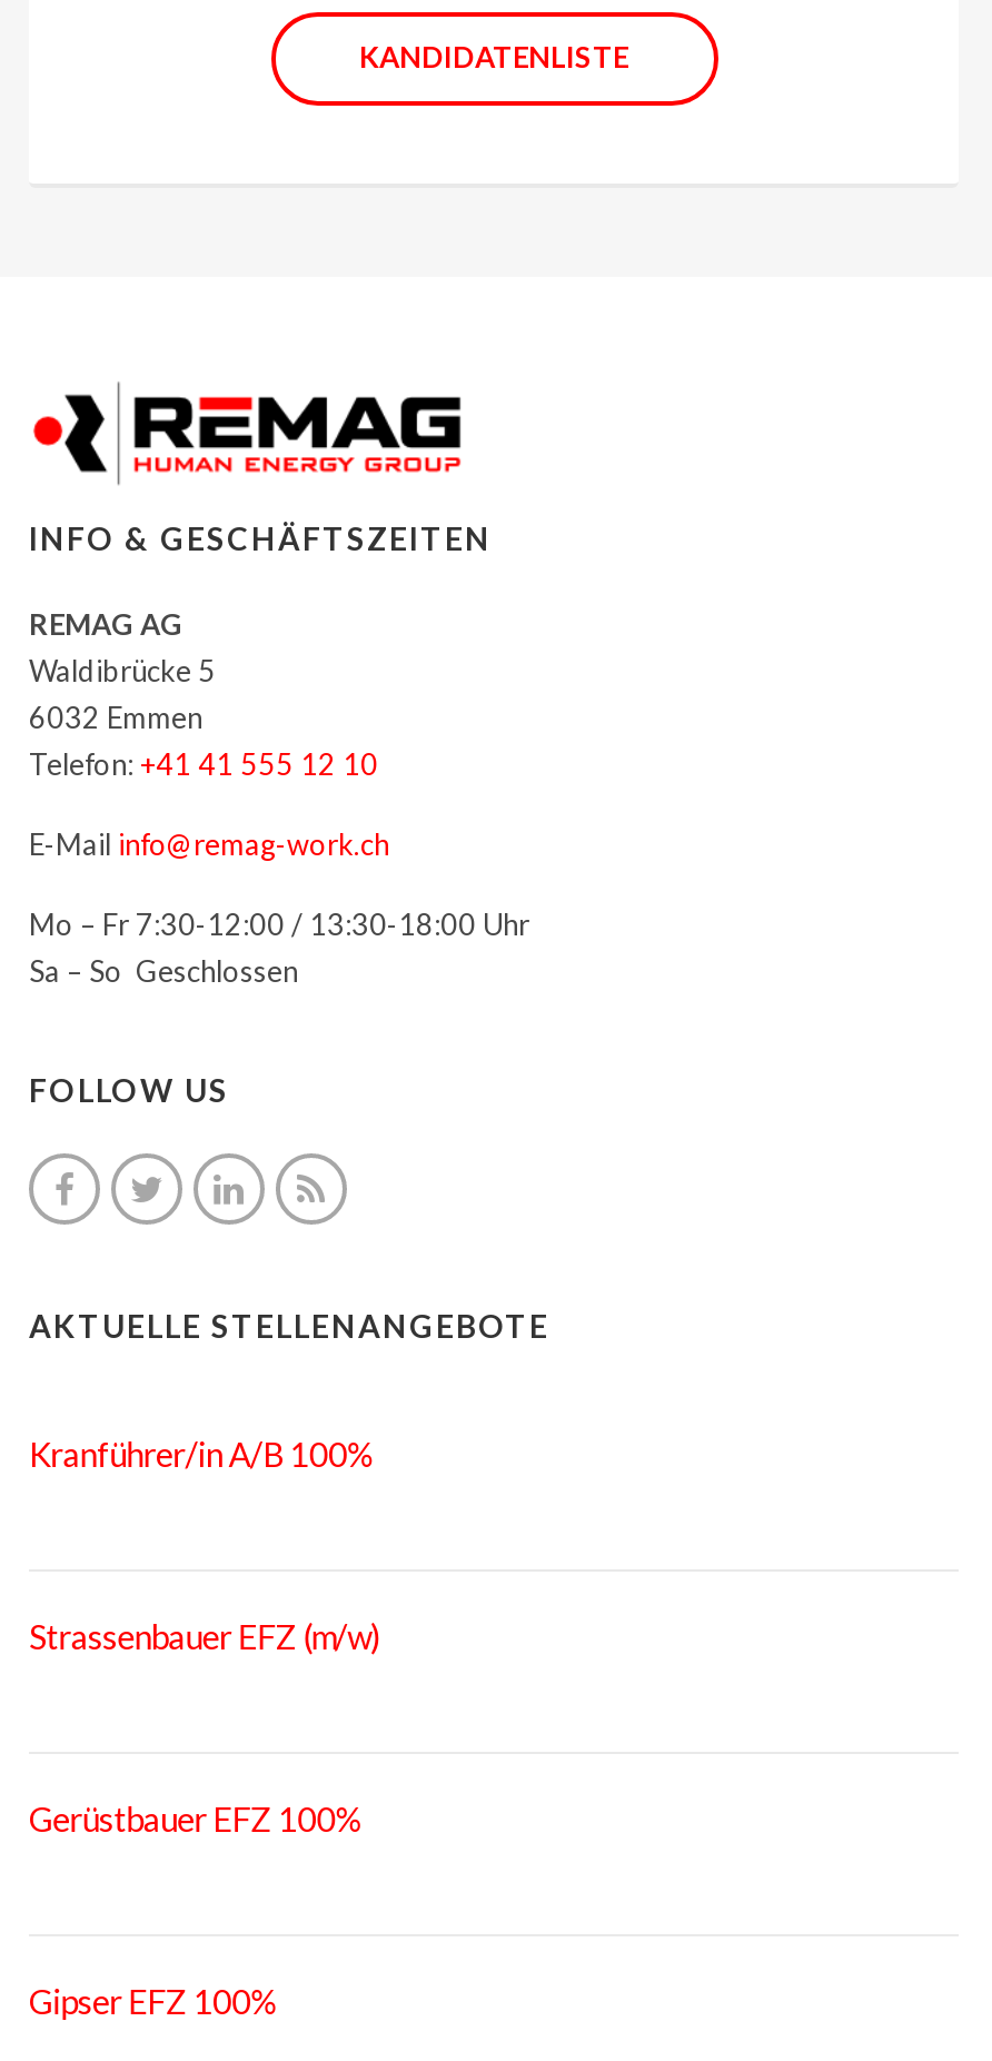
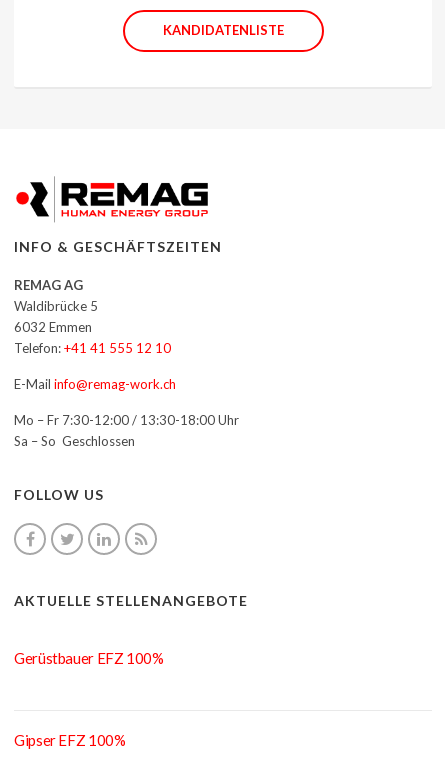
[29,1433,373,1473] Kranführer/in A/B 100% -> none
[29,1615,381,1655] Strassenbauer EFZ (m/w) -> none

